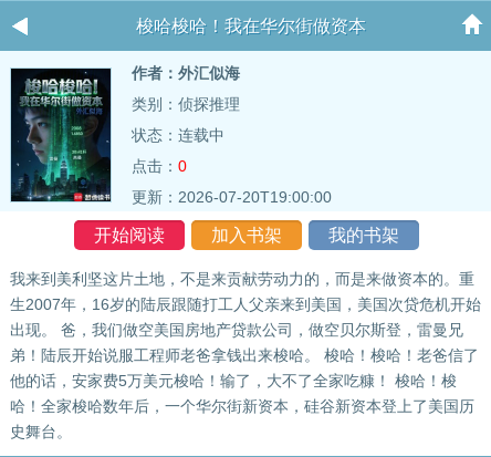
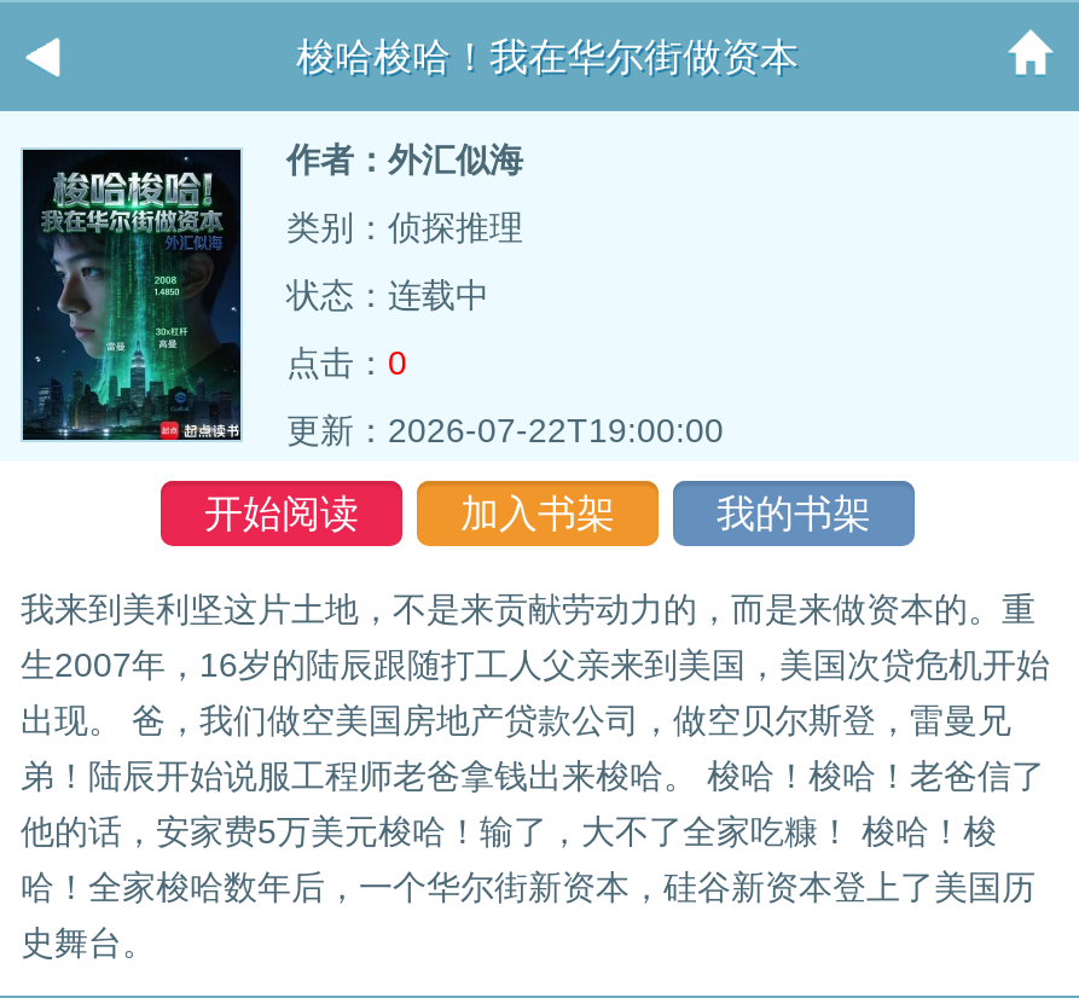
[132,188,332,206] 更新：2026-07-20T19:00:00 -> [286,411,724,449] 更新：2026-07-22T19:00:00

